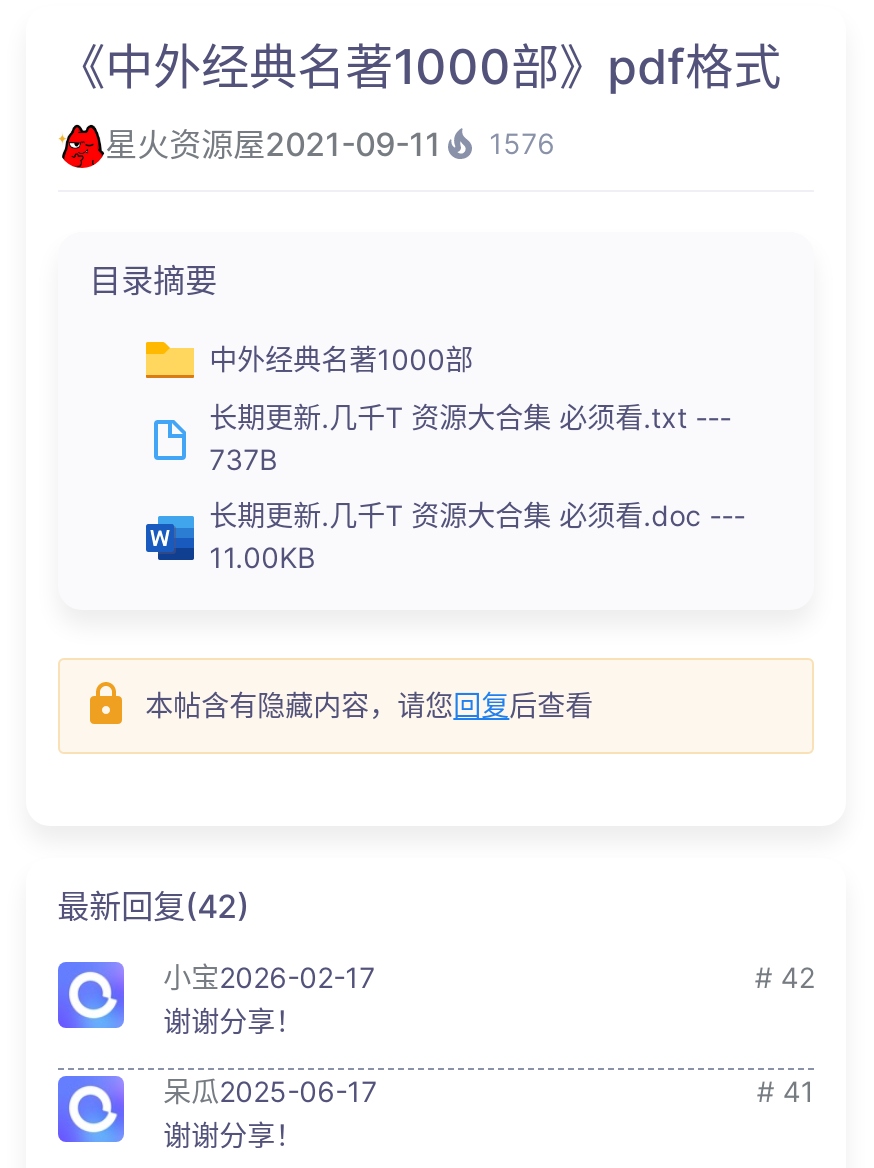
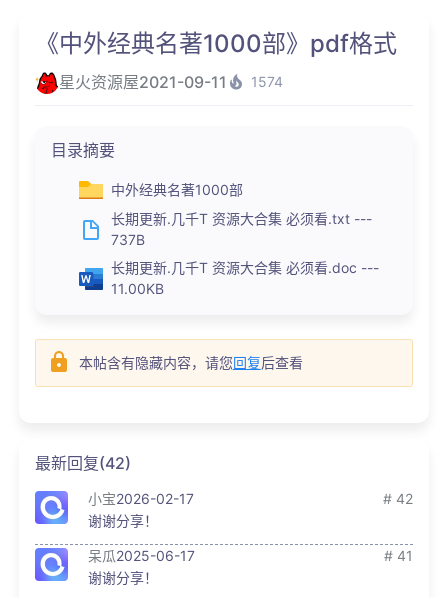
[105,123,555,163] 星火资源屋2021-09-11 1576 -> [59,71,283,91] 星火资源屋2021-09-11 1574

